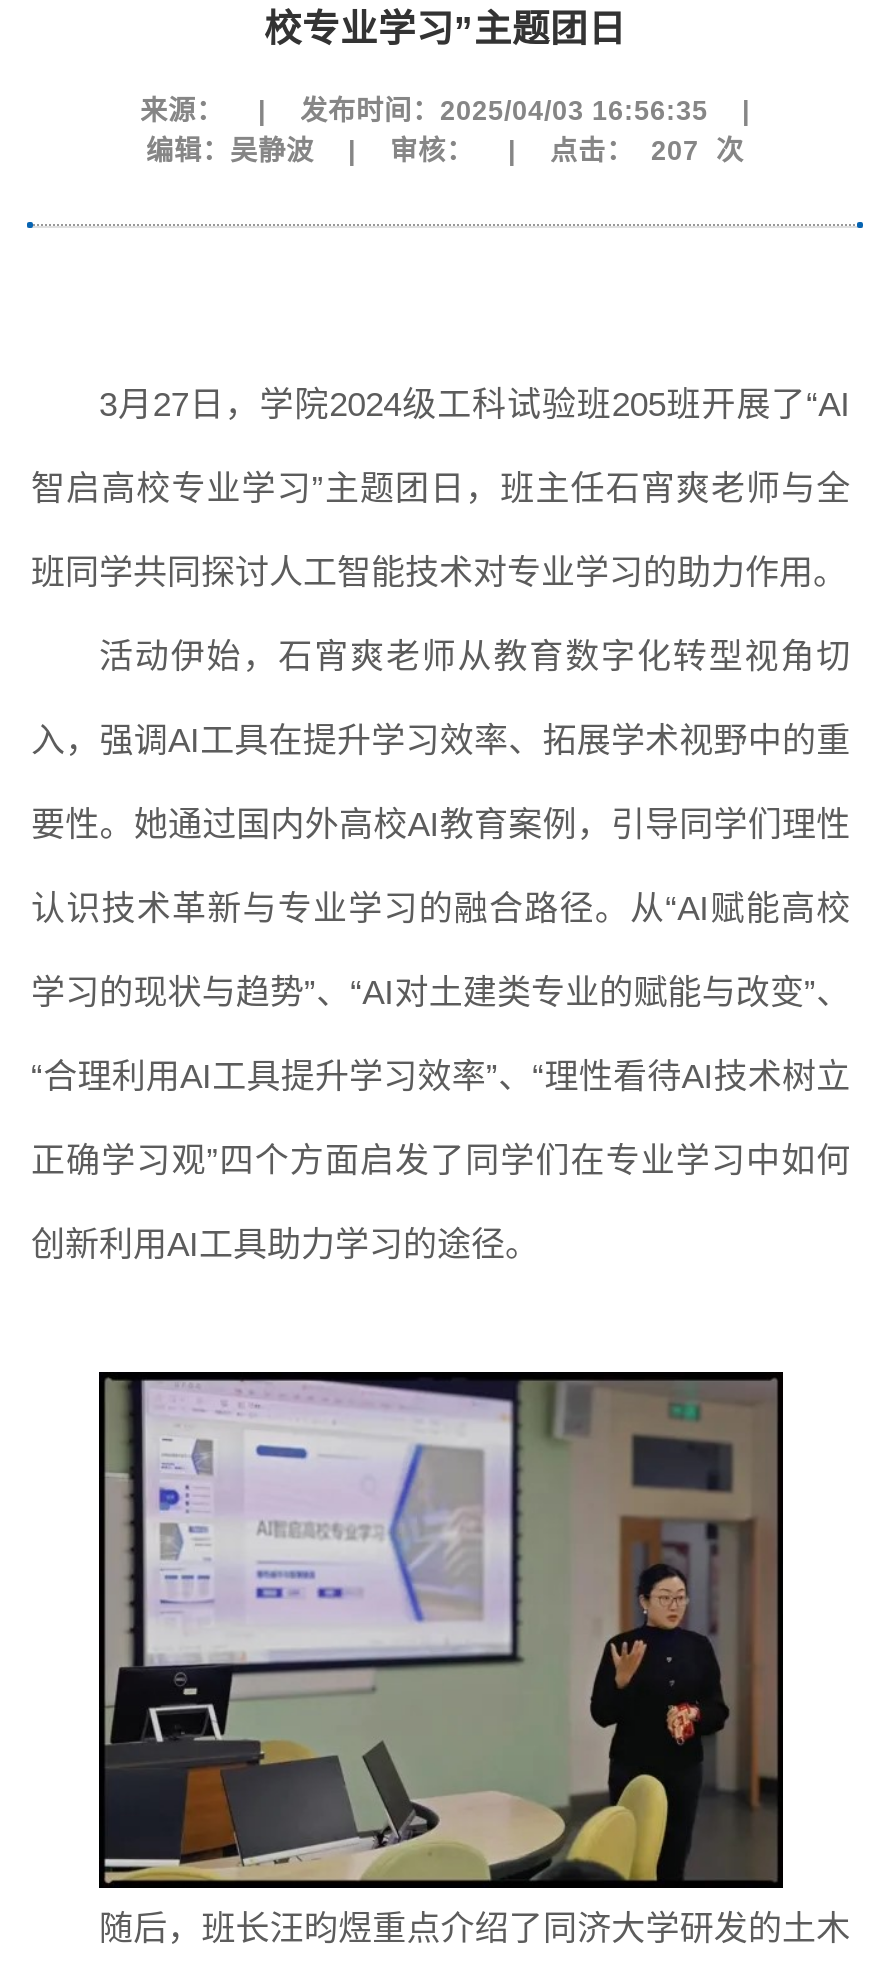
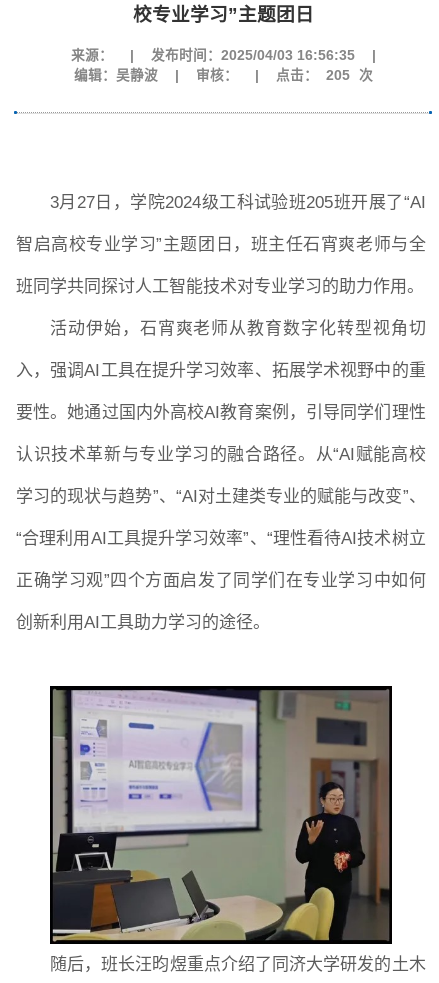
[550,136,744,166] 点击： 207 次 -> [275,68,372,83] 点击： 205 次

